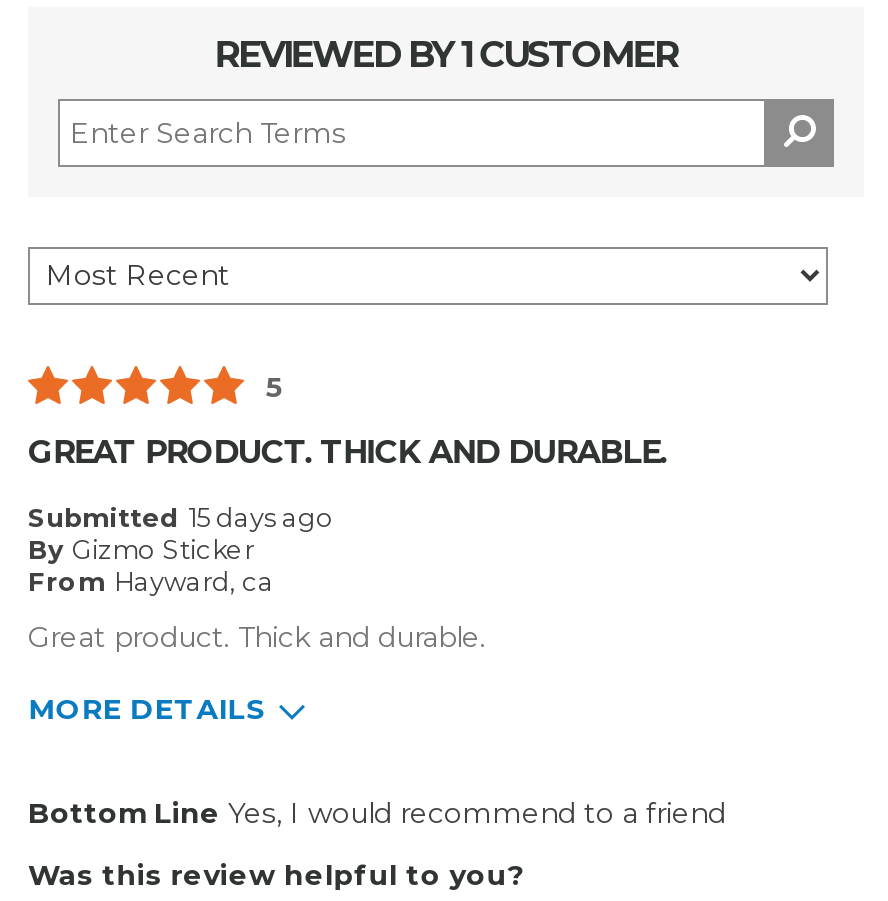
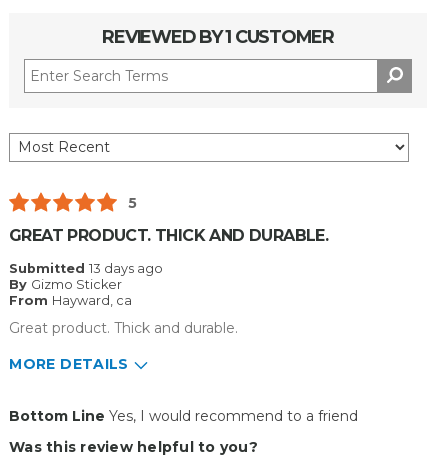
[28,503,334,533] Submitted 15 days ago -> [9,261,163,276] Submitted 13 days ago

